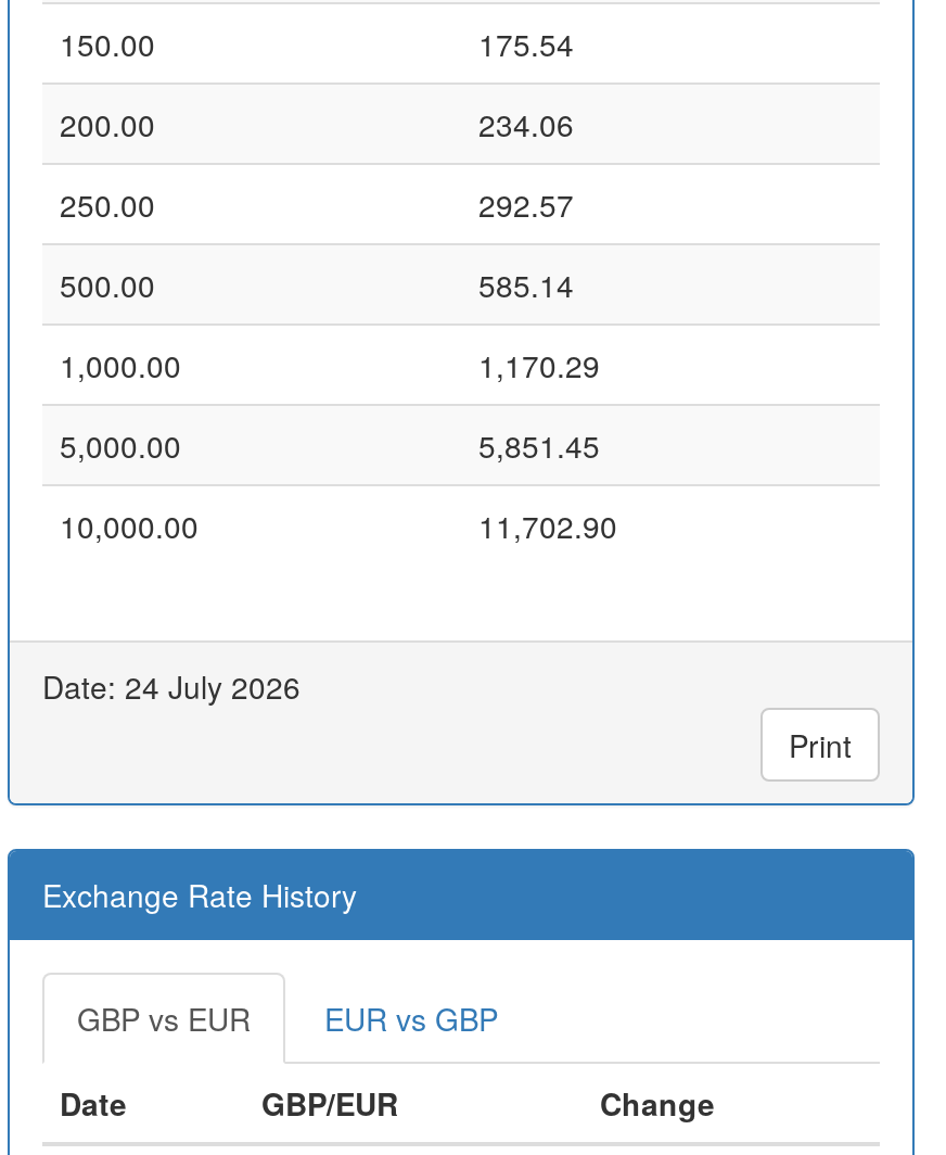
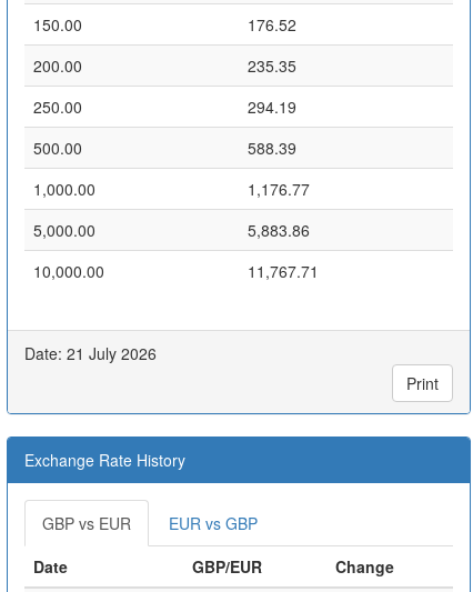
[478,22,574,65] 175.54 -> [248,13,296,36] 176.52
[478,102,574,145] 234.06 -> [248,54,296,77] 235.35
[478,182,574,226] 292.57 -> [248,96,296,118] 294.19
[478,263,574,306] 585.14 -> [248,137,296,159] 588.39
[478,343,600,386] 1,170.29 -> [248,178,310,200] 1,176.77
[478,423,600,467] 5,851.45 -> [248,219,310,241] 5,883.86
[478,504,617,547] 11,702.90 -> [248,260,319,282] 11,767.71
[42,664,301,708] Date: 24 July 2026 -> [24,342,157,364] Date: 21 July 2026

